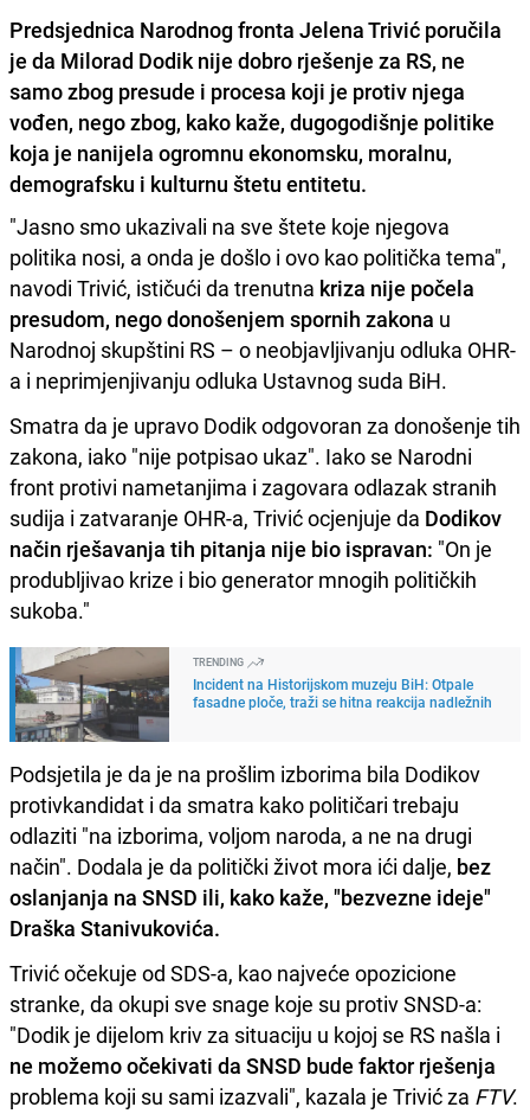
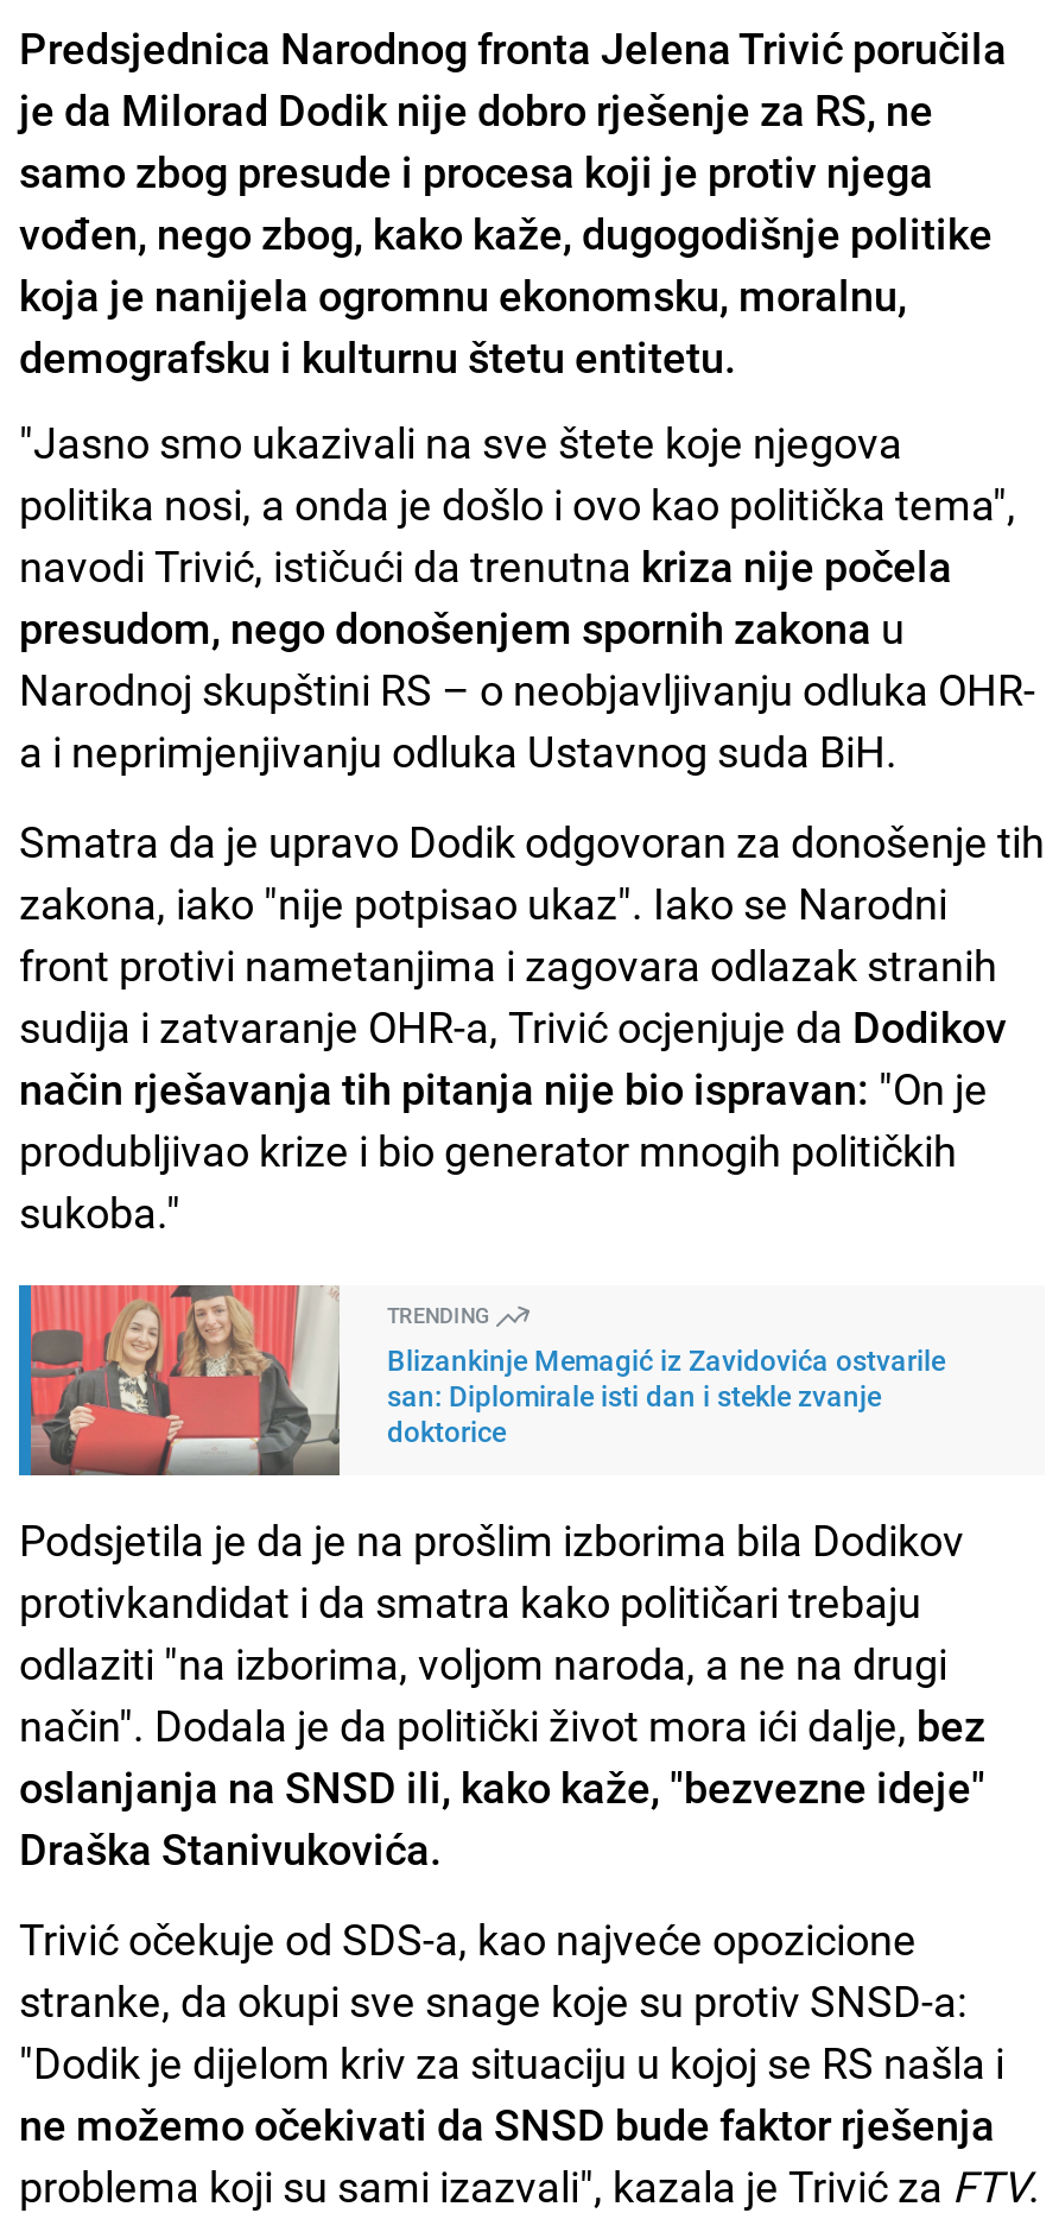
[14,646,492,742] [image] | Incident na Historijskom muzeju BiH: Otpale | fasadne ploče, traži se hitna reakcija nadležnih -> [28,1283,945,1478] [image] | Blizankinje Memagić iz Zavidovića ostvarile | san: Diplomirale isti dan i stekle zvanje | doktorice

